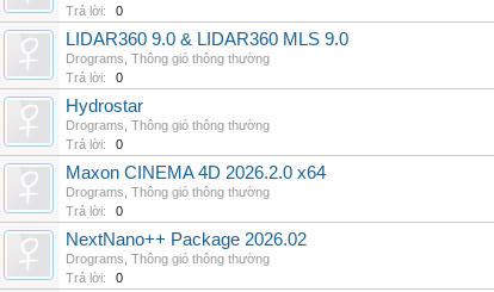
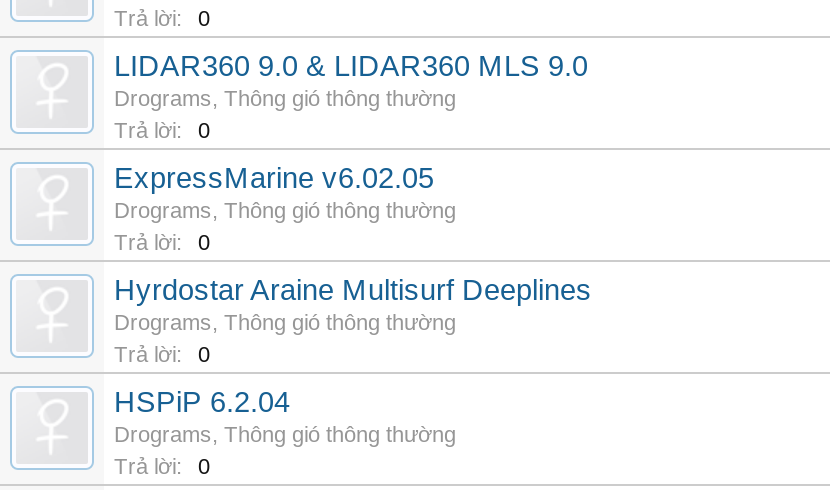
[66,97,143,116] Hydrostar -> [114,162,434,194] ExpressMarine v6.02.05
[66,163,326,182] Maxon CINEMA 4D 2026.2.0 x64 -> [114,274,592,306] Hyrdostar Araine Multisurf Deeplines
[66,230,307,249] NextNano++ Package 2026.02 -> [114,386,290,418] HSPiP 6.2.04

